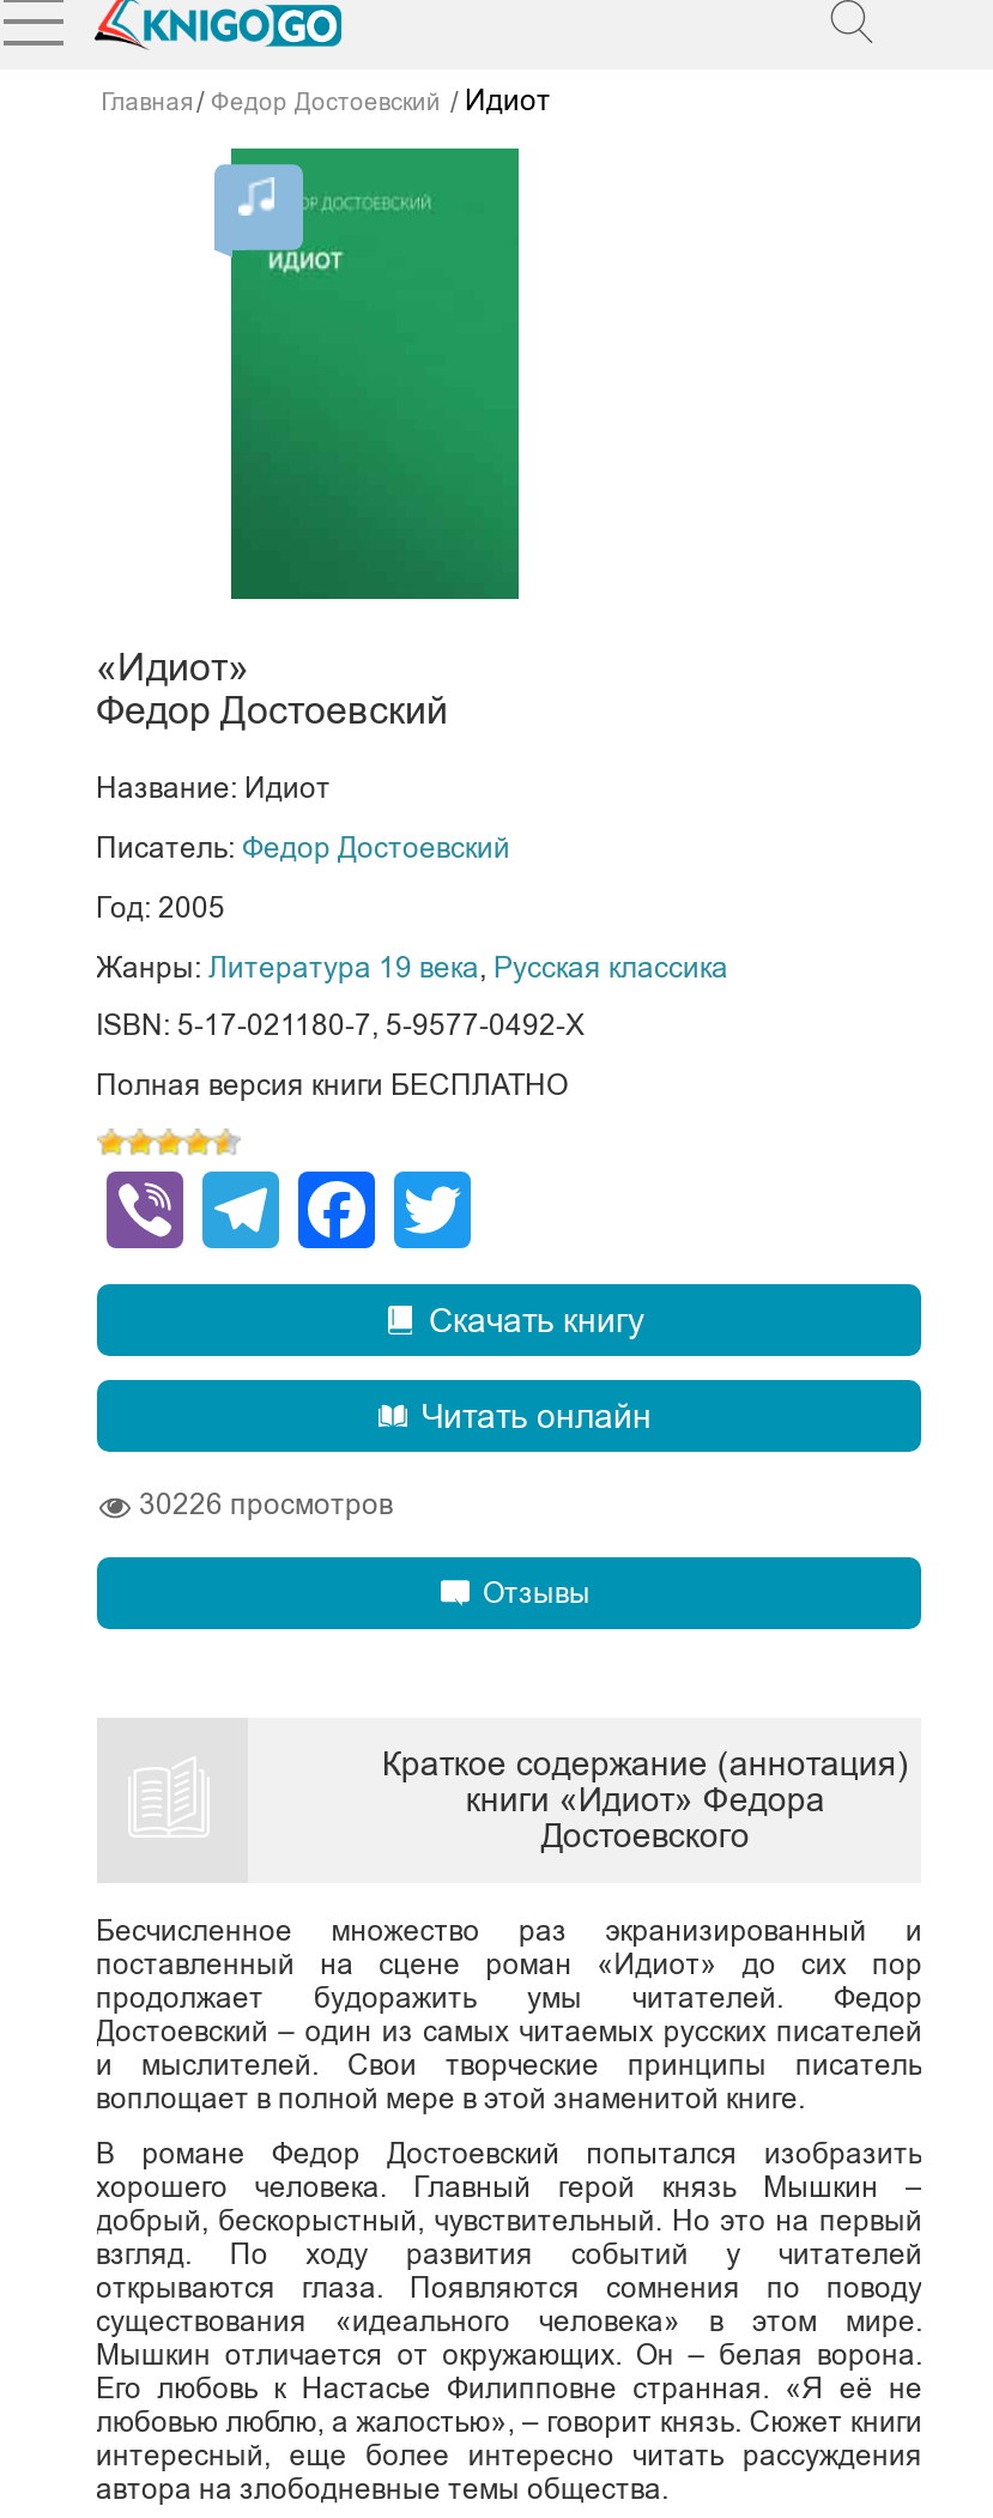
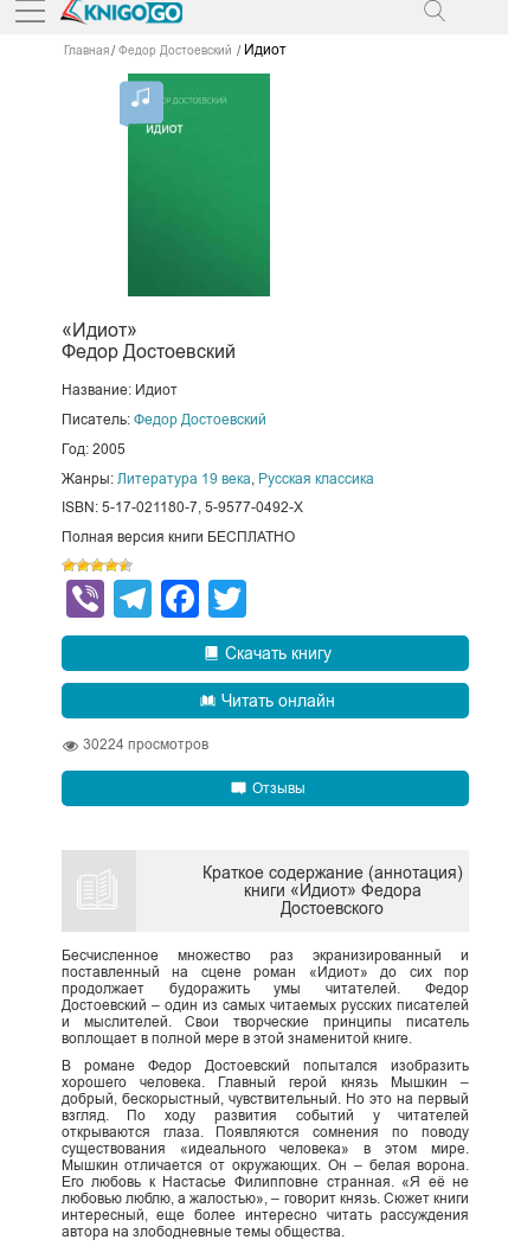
[139,1488,393,1522] 30226 просмотров -> [82,736,208,753] 30224 просмотров

